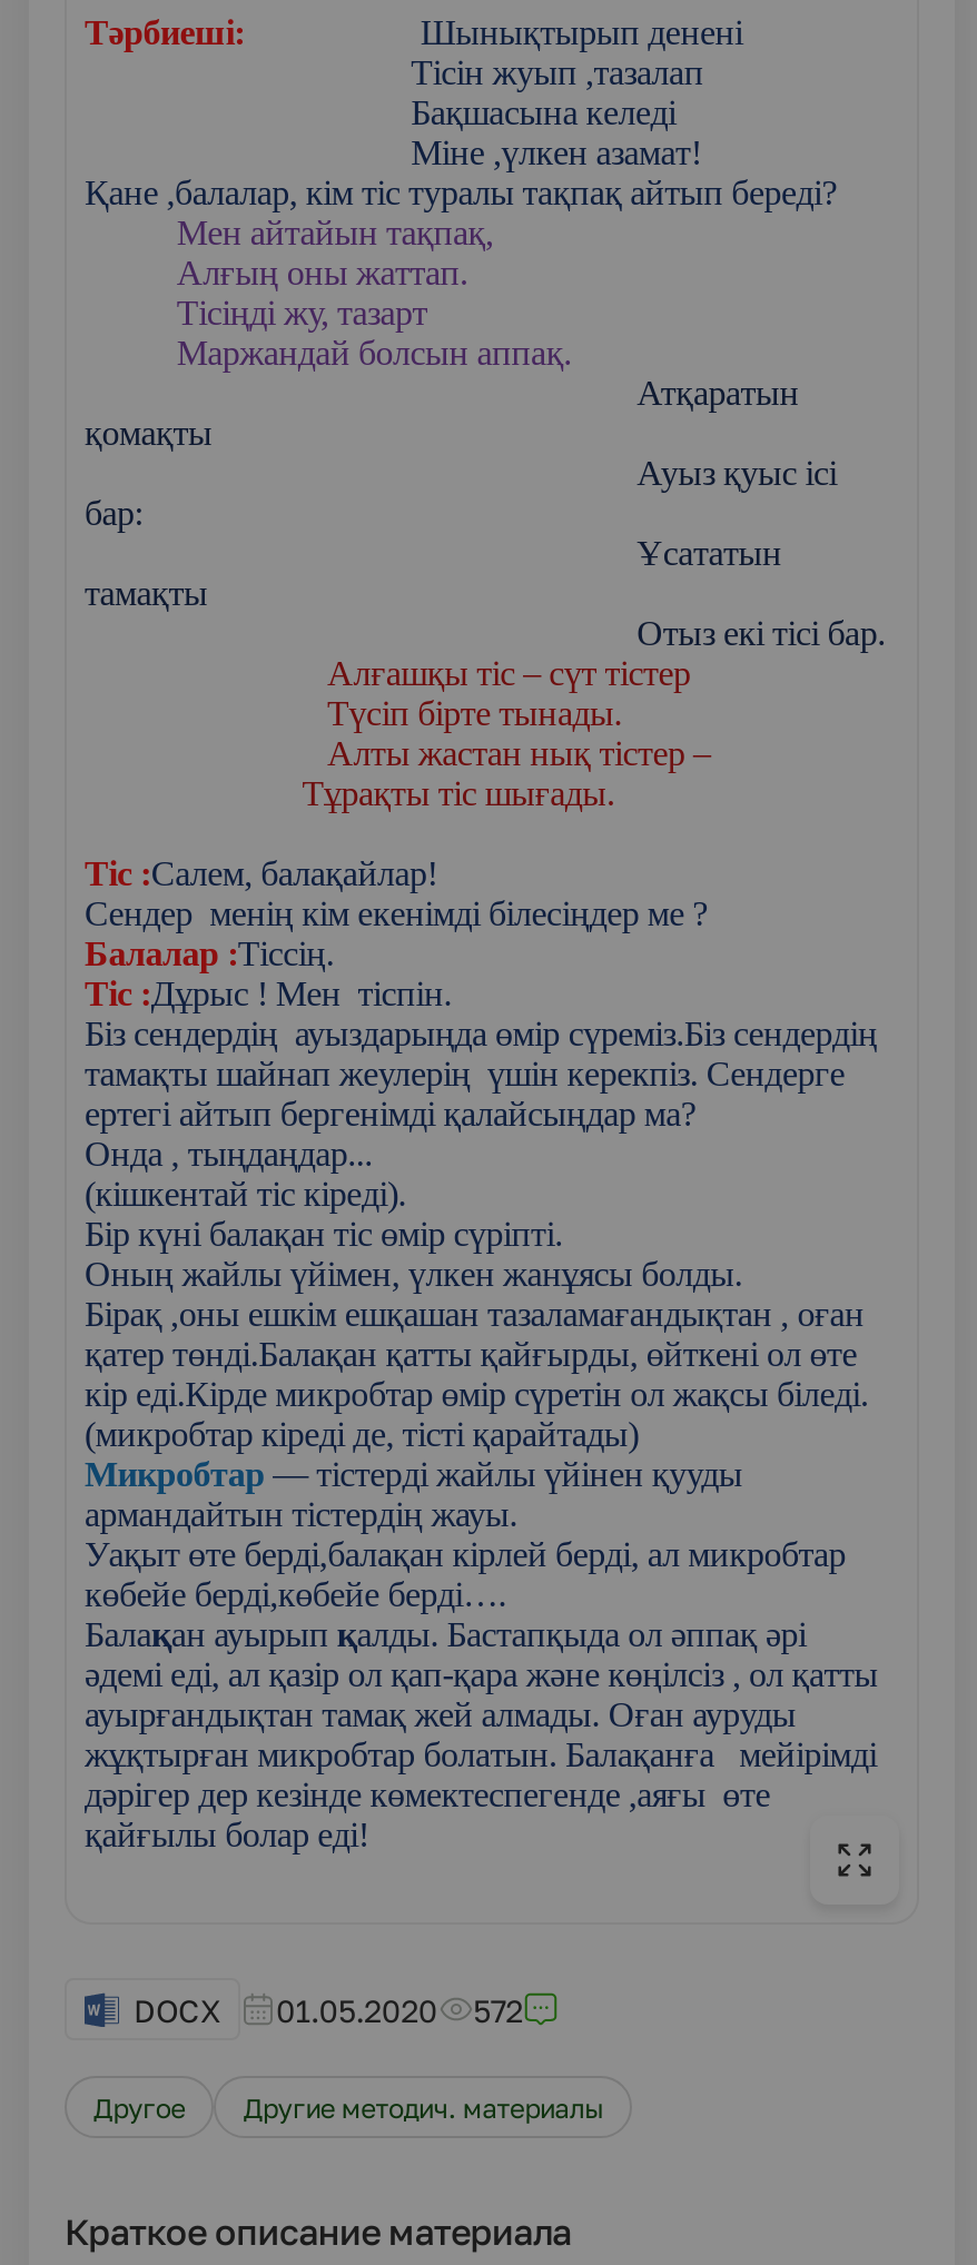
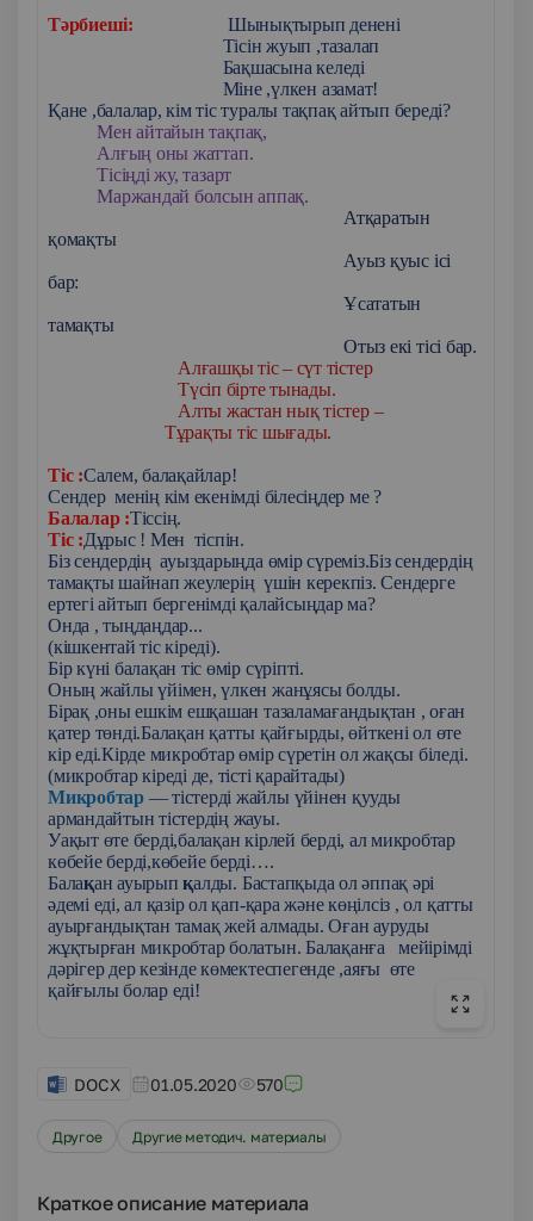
[134,1990,523,2028] DOCX 01.05.2020 572 -> [74,1074,284,1094] DOCX 01.05.2020 570

